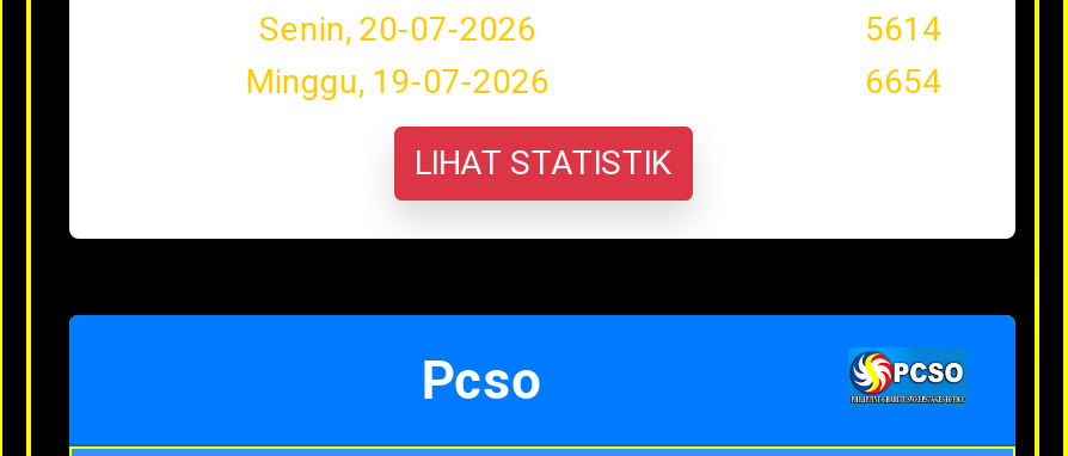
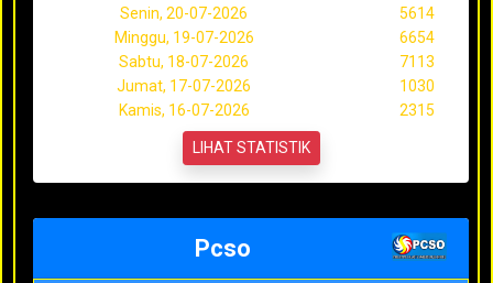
none -> [117,53,435,119] Sabtu, 18-07-2026 | 7113 | Jumat, 17-07-2026 | 1030 | Kamis, 16-07-2026 | 2315

